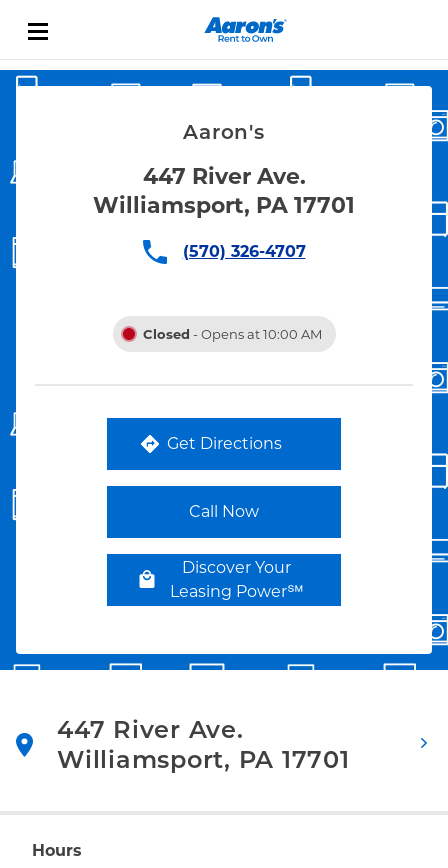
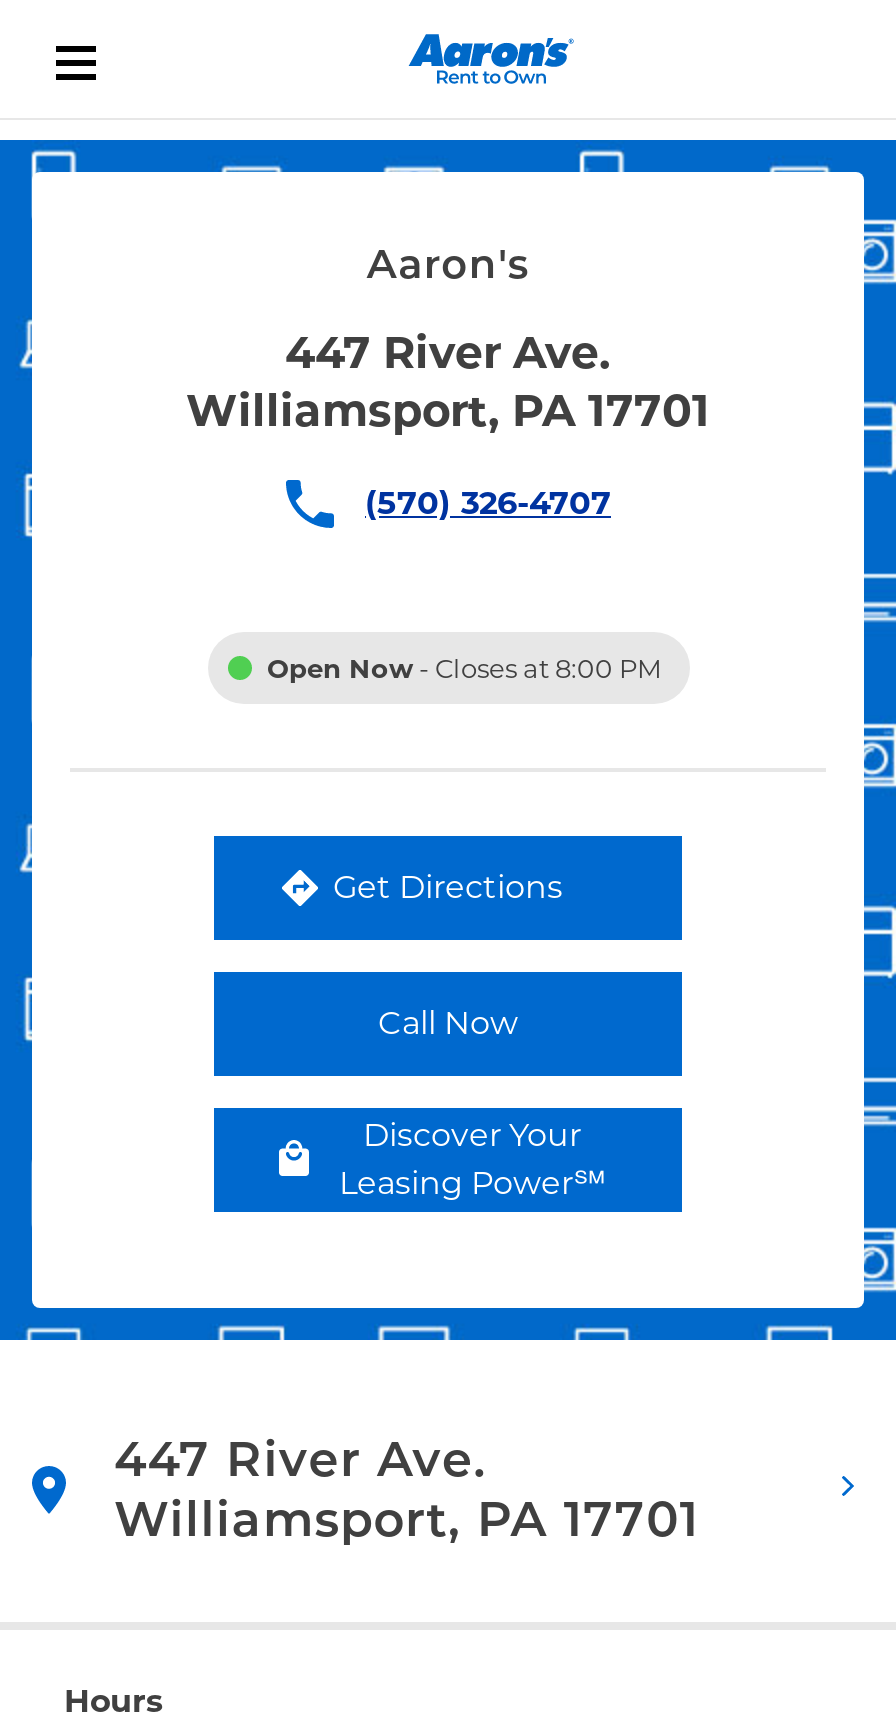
[142,326,321,342] Closed - Opens at 10:00 AM -> [267,652,661,684] Open Now - Closes at 8:00 PM

